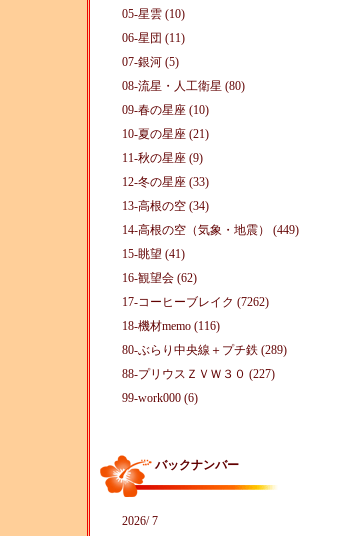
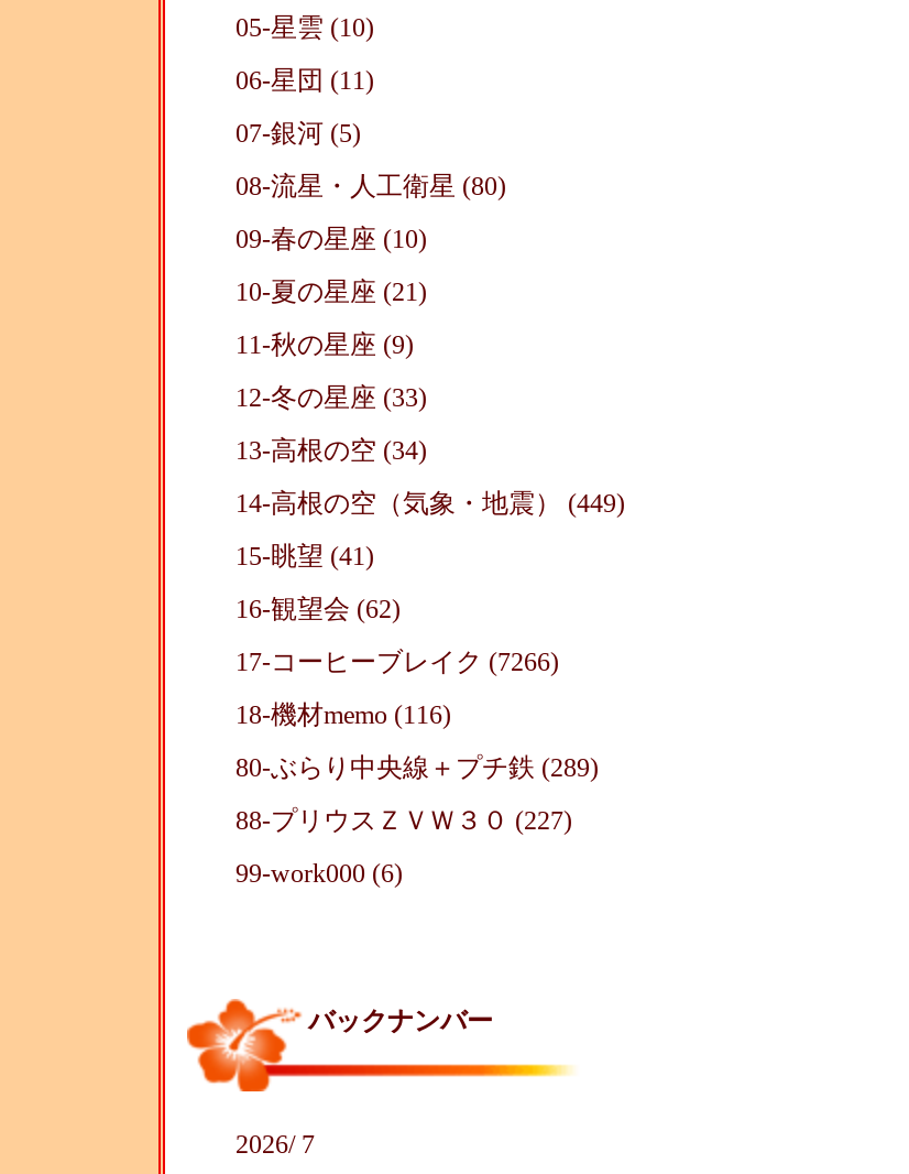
[122,295,269,309] 17-コーヒーブレイク (7262) -> [236,646,559,677] 17-コーヒーブレイク (7266)

